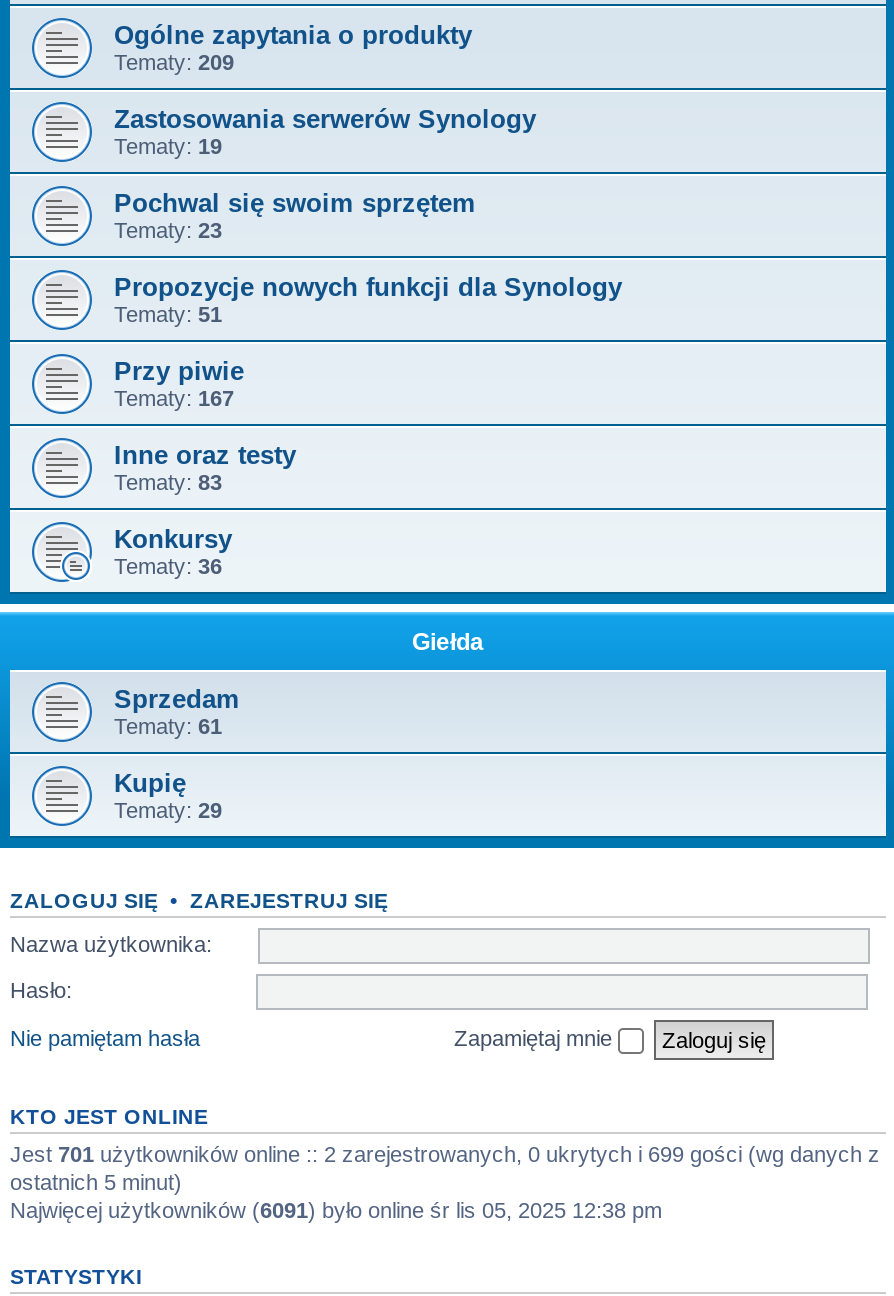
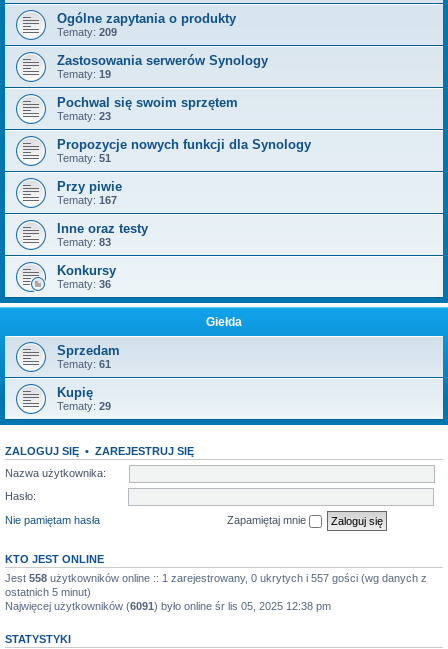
[10,1141,880,1165] Jest 701 użytkowników online :: 2 zarejestrowanych, 0 ukrytych i 699 gości (wg danych z -> [5,571,427,583] Jest 558 użytkowników online :: 1 zarejestrowany, 0 ukrytych i 557 gości (wg danych z

